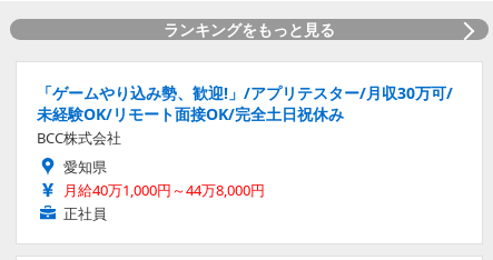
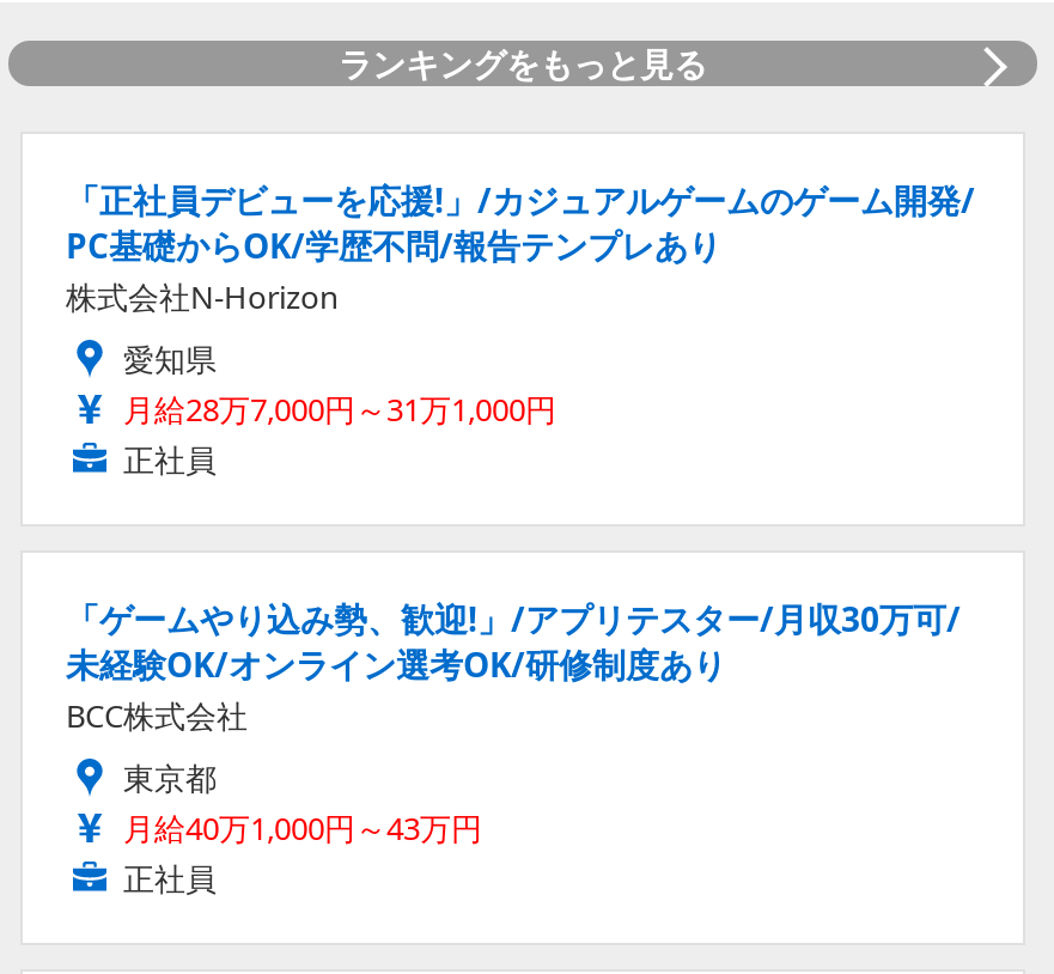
none -> [66,178,975,481] 「正社員デビューを応援!」/カジュアルゲームのゲーム開発/ | PC基礎からOK/学歴不問/報告テンプレあり | 株式会社N-Horizon | 愛知県 | 月給28万7,000円～31万1,000円 | 正社員
[37,104,344,125] 未経験OK/リモート面接OK/完全土日祝休み -> [66,642,726,687] 未経験OK/オンライン選考OK/研修制度あり
[63,157,265,200] 愛知県 | 月給40万1,000円～44万8,000円 -> [123,757,482,850] 東京都 | 月給40万1,000円～43万円

